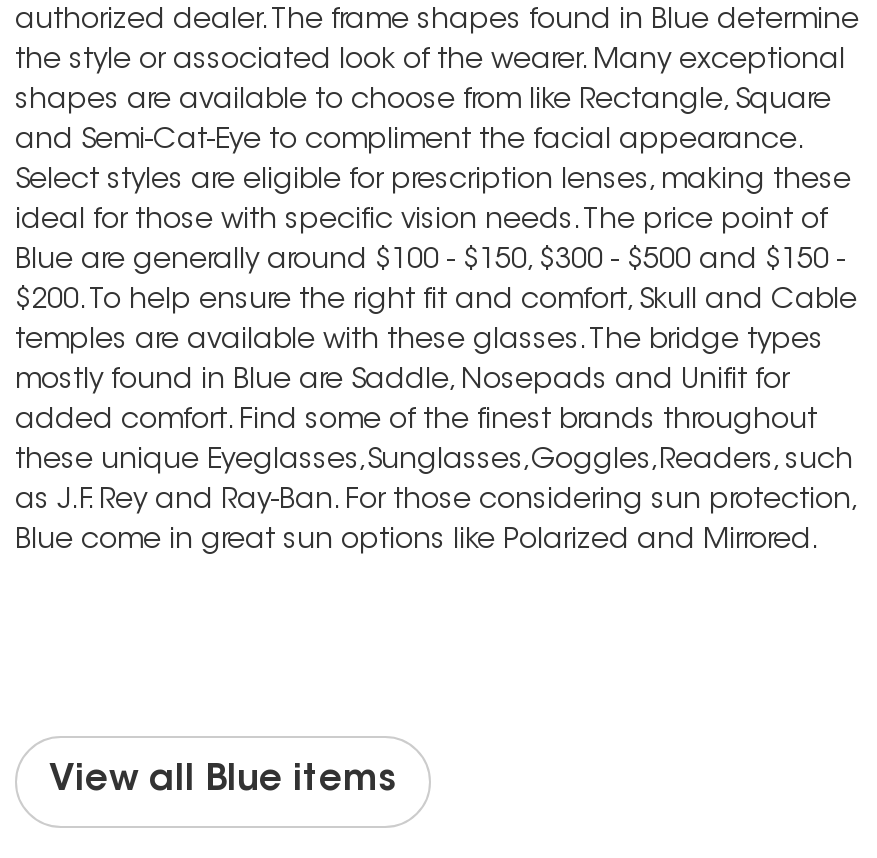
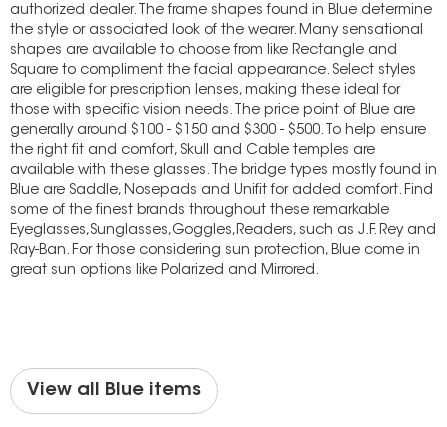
[15,46,857,556] the style or associated look of the wearer. Many exceptional | shapes are available to choose from like Rectangle, Square | and Semi-Cat-Eye to compliment the facial appearance. | Select styles are eligible for prescription lenses, making these | ideal for those with specific vision needs. The price point of | Blue are generally around $100 - $150, $300 - $500 and $150 - | $200. To help ensure the right fit and comfort, Skull and Cable | temples are available with these glasses. The bridge types | mostly found in Blue are Saddle, Nosepads and Unifit for | added comfort. Find some of the finest brands throughout | these unique Eyeglasses,Sunglasses,Goggles,Readers, such | as J.F. Rey and Ray-Ban. For those considering sun protection, | Blue come in great sun options like Polarized and Mirrored. -> [10,23,437,278] the style or associated look of the wearer. Many sensational | shapes are available to choose from like Rectangle and | Square to compliment the facial appearance. Select styles | are eligible for prescription lenses, making these ideal for | those with specific vision needs. The price point of Blue are | generally around $100 - $150 and $300 - $500. To help ensure | the right fit and comfort, Skull and Cable temples are | available with these glasses. The bridge types mostly found in | Blue are Saddle, Nosepads and Unifit for added comfort. Find | some of the finest brands throughout these remarkable | Eyeglasses,Sunglasses,Goggles,Readers, such as J.F. Rey and | Ray-Ban. For those considering sun protection, Blue come in | great sun options like Polarized and Mirrored.

